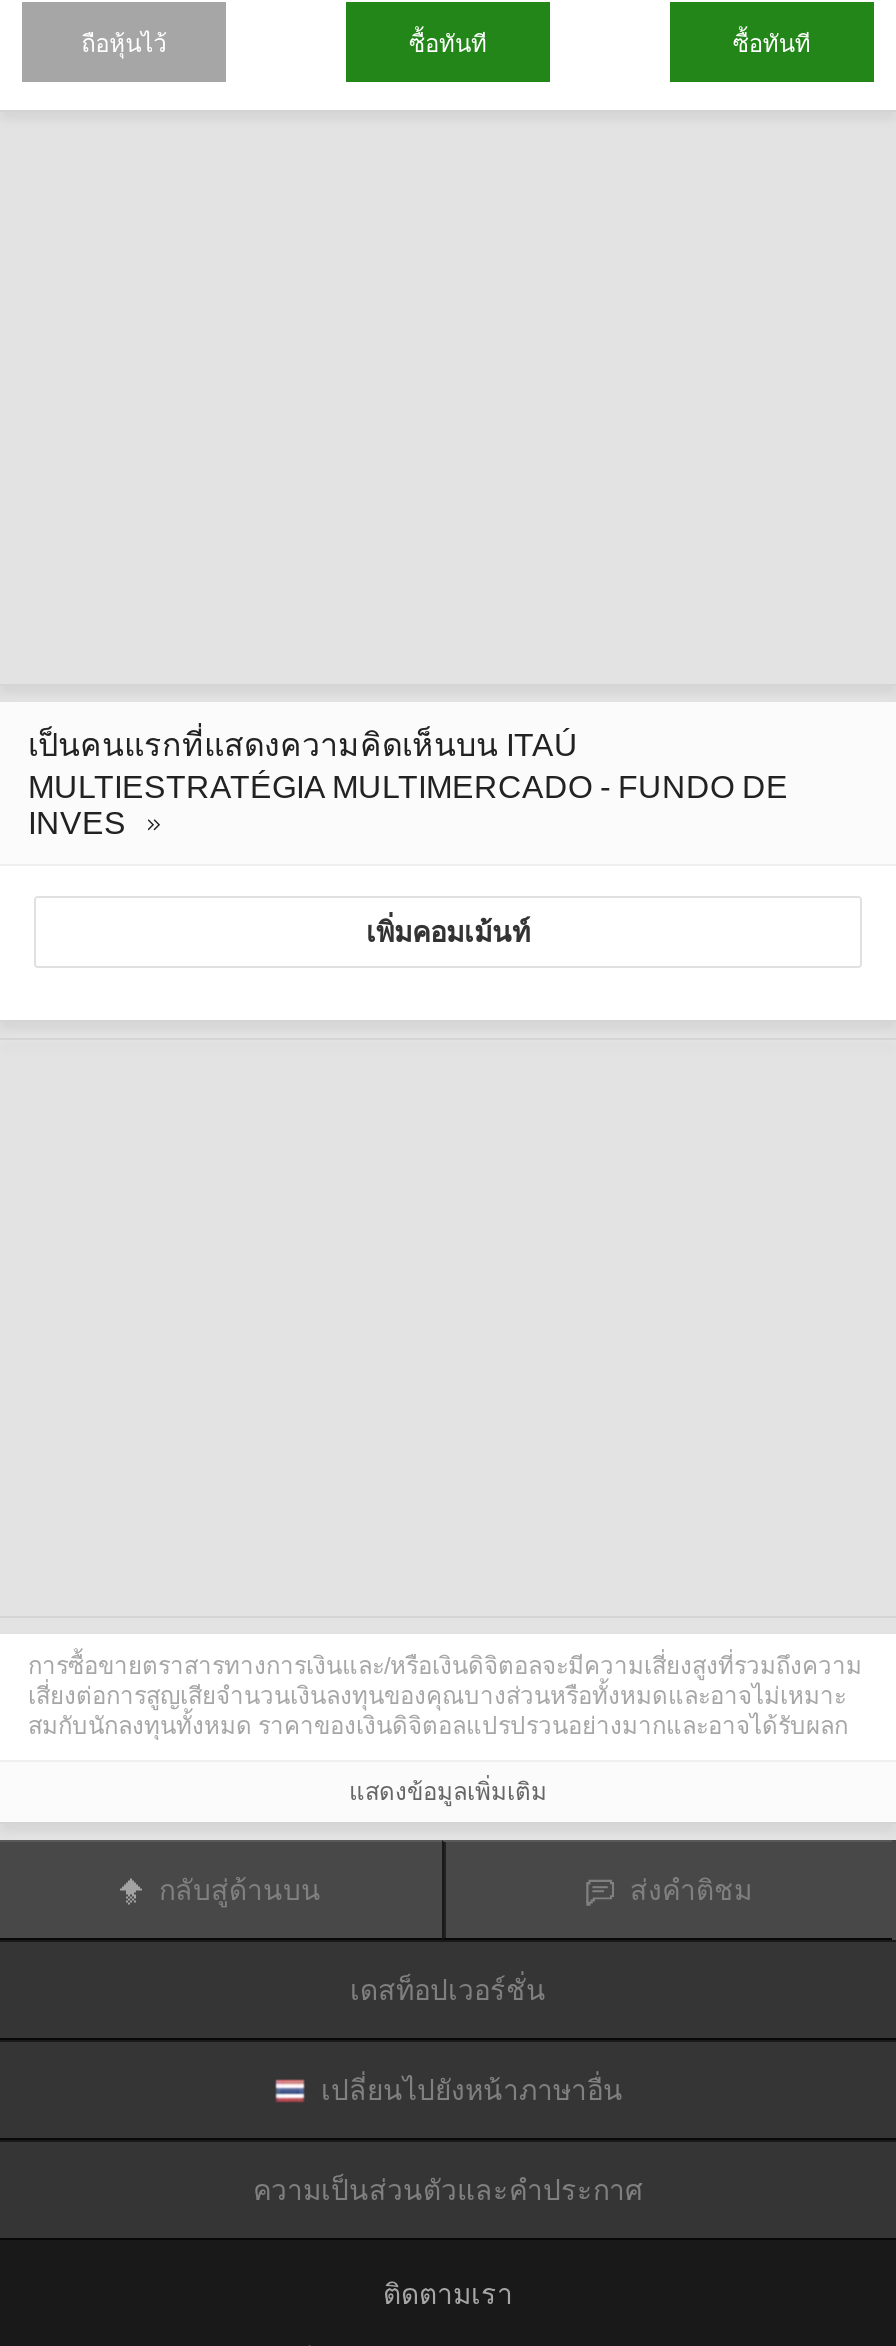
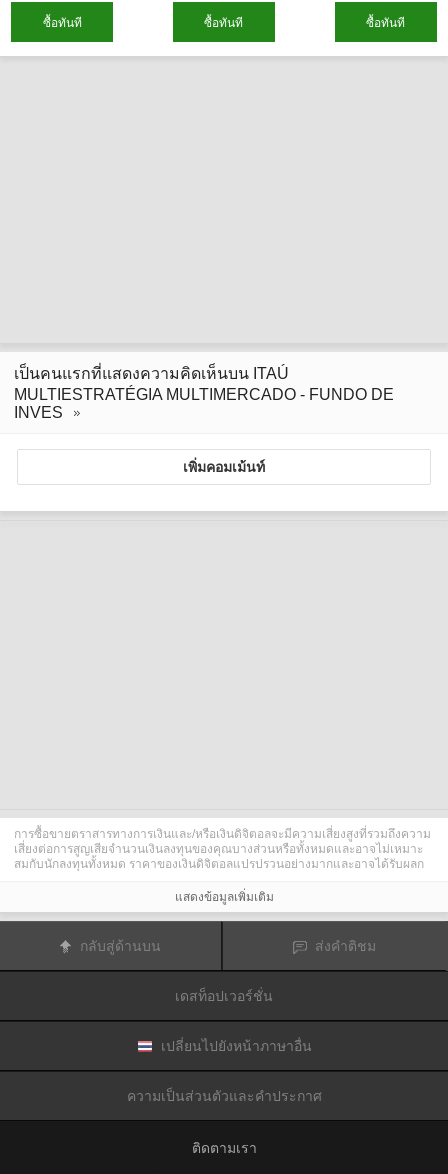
[81,29,167,57] ถือหุ้นไว้ -> [43,15,82,29] ซื้อทันที

